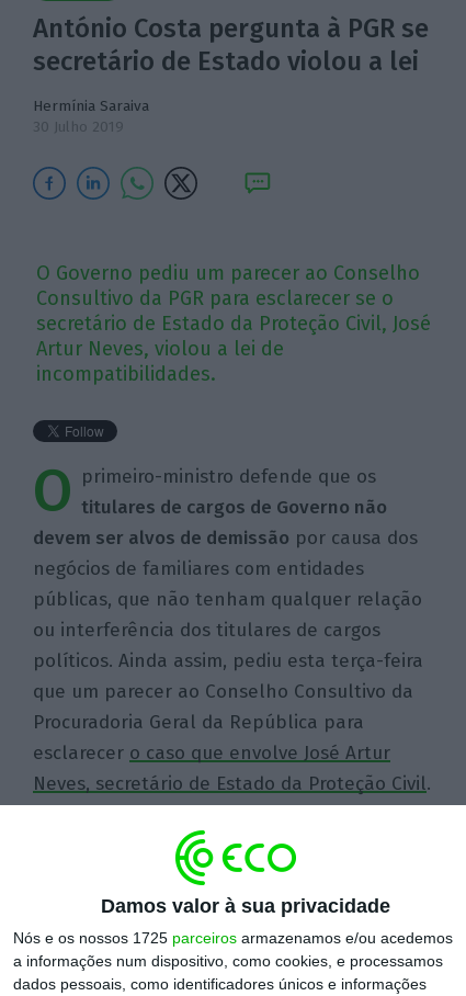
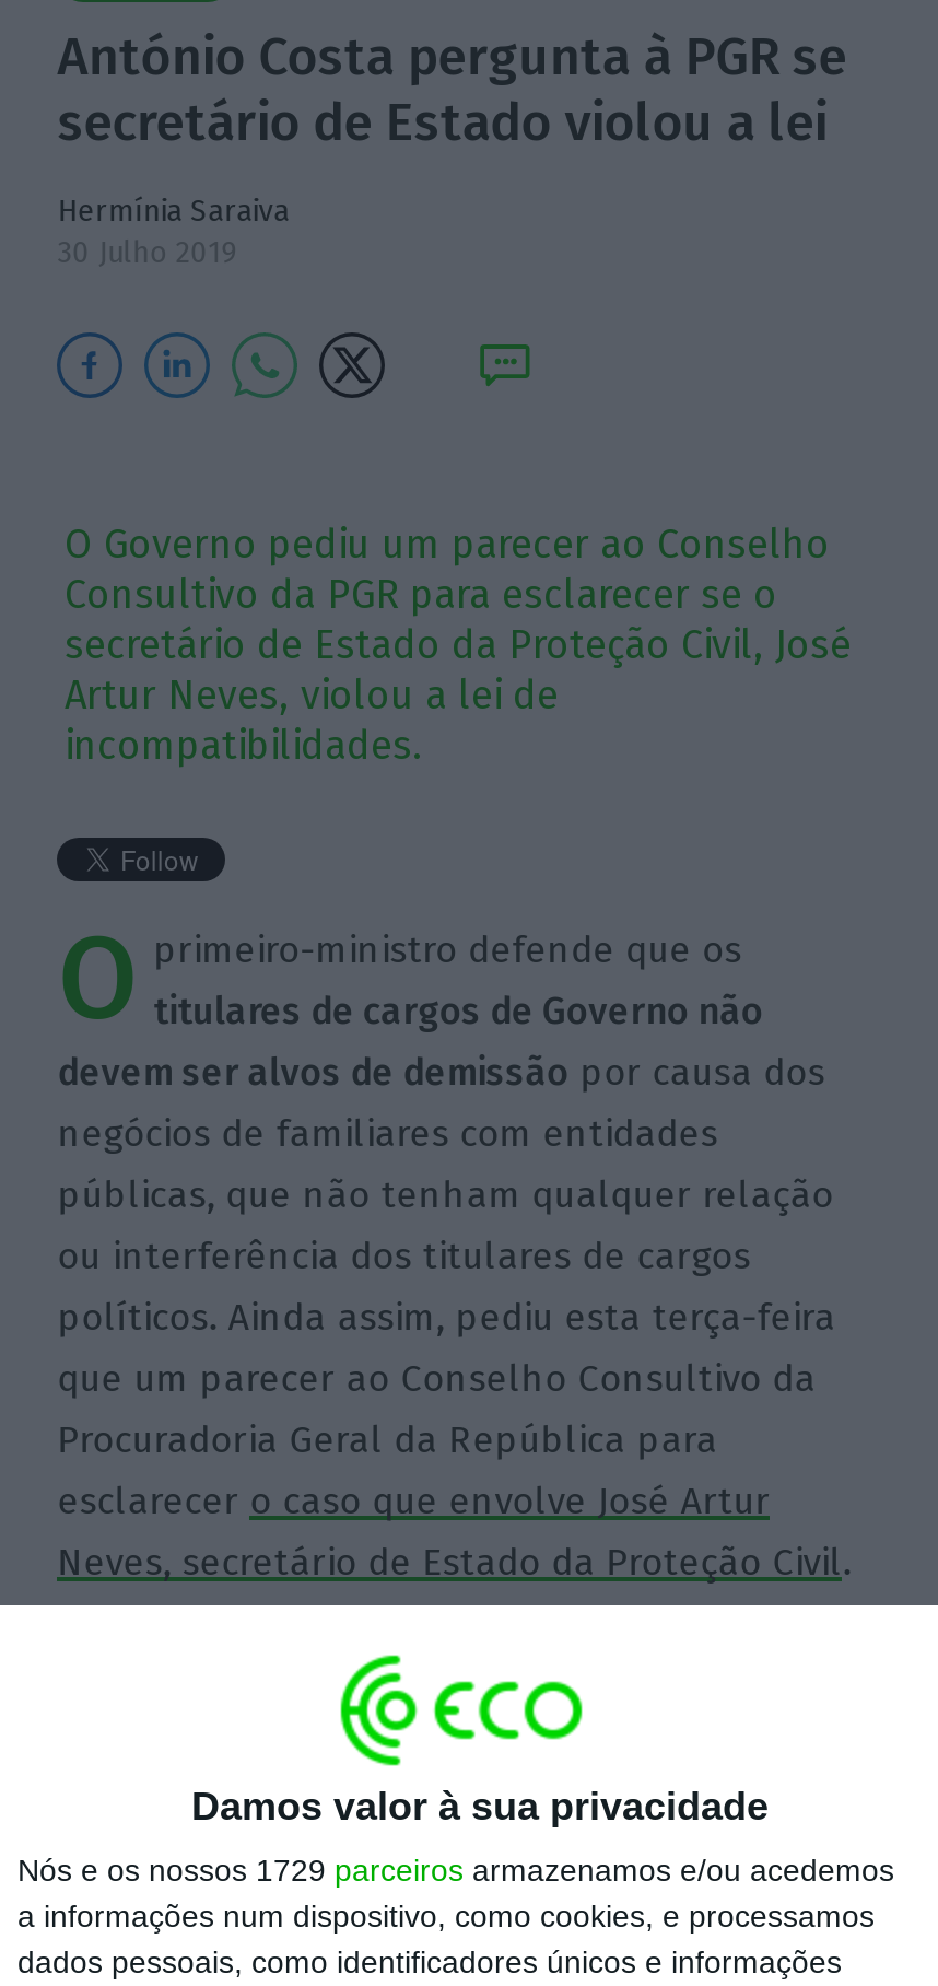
[13,929,453,947] Nós e os nossos 1725 parceiros armazenamos e/ou acedemos -> [17,1853,894,1888] Nós e os nossos 1729 parceiros armazenamos e/ou acedemos

